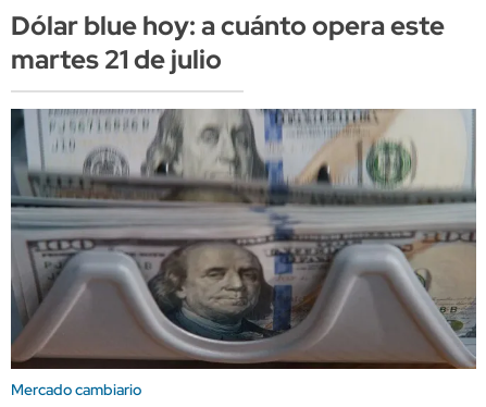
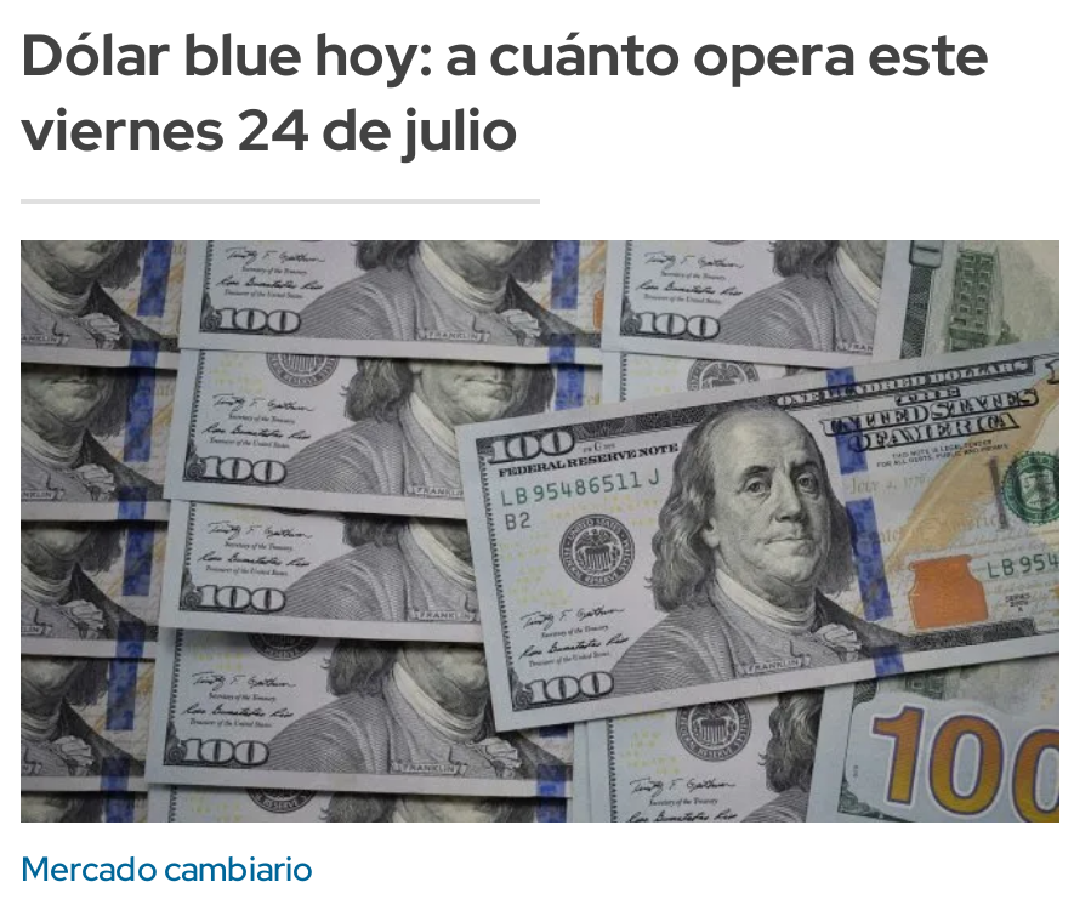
[11,42,222,76] martes 21 de julio -> [21,93,518,168] viernes 24 de julio
[10,108,476,370] [image] -> [18,239,1059,824] [image]

